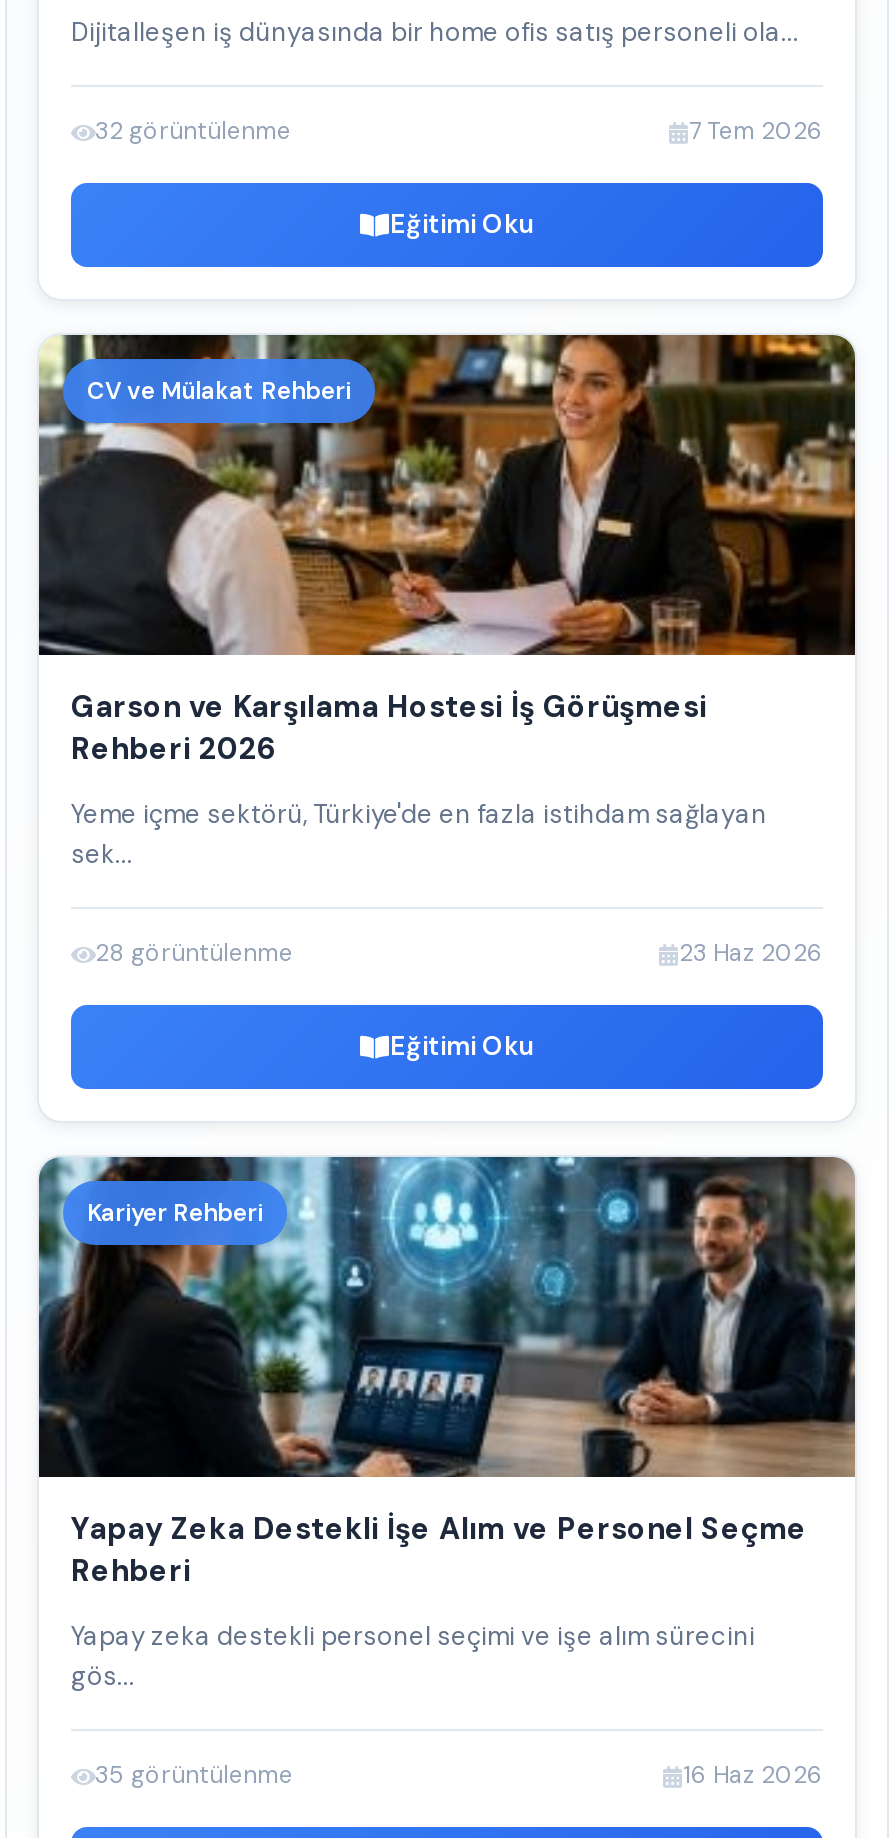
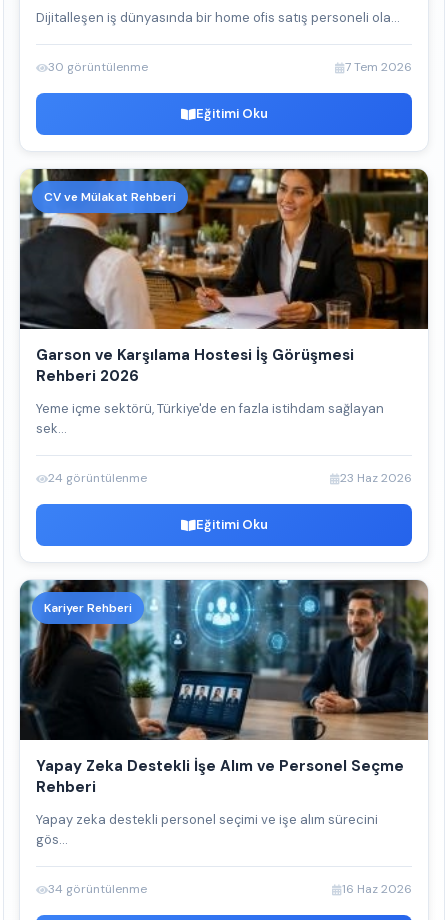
[95,116,291,148] 32 görüntülenme -> [48,59,148,75] 30 görüntülenme
[95,938,293,970] 28 görüntülenme -> [48,470,147,486] 24 görüntülenme
[95,1760,293,1792] 35 görüntülenme -> [48,881,147,897] 34 görüntülenme

